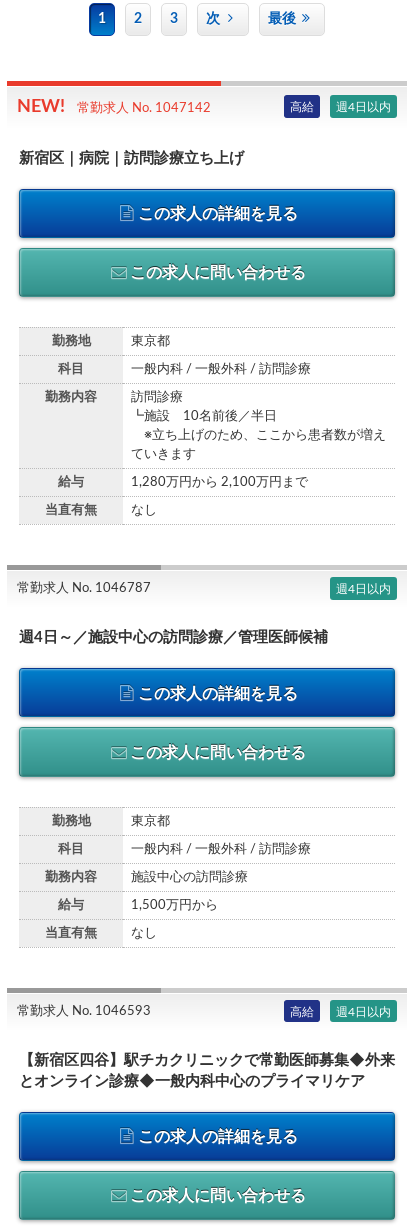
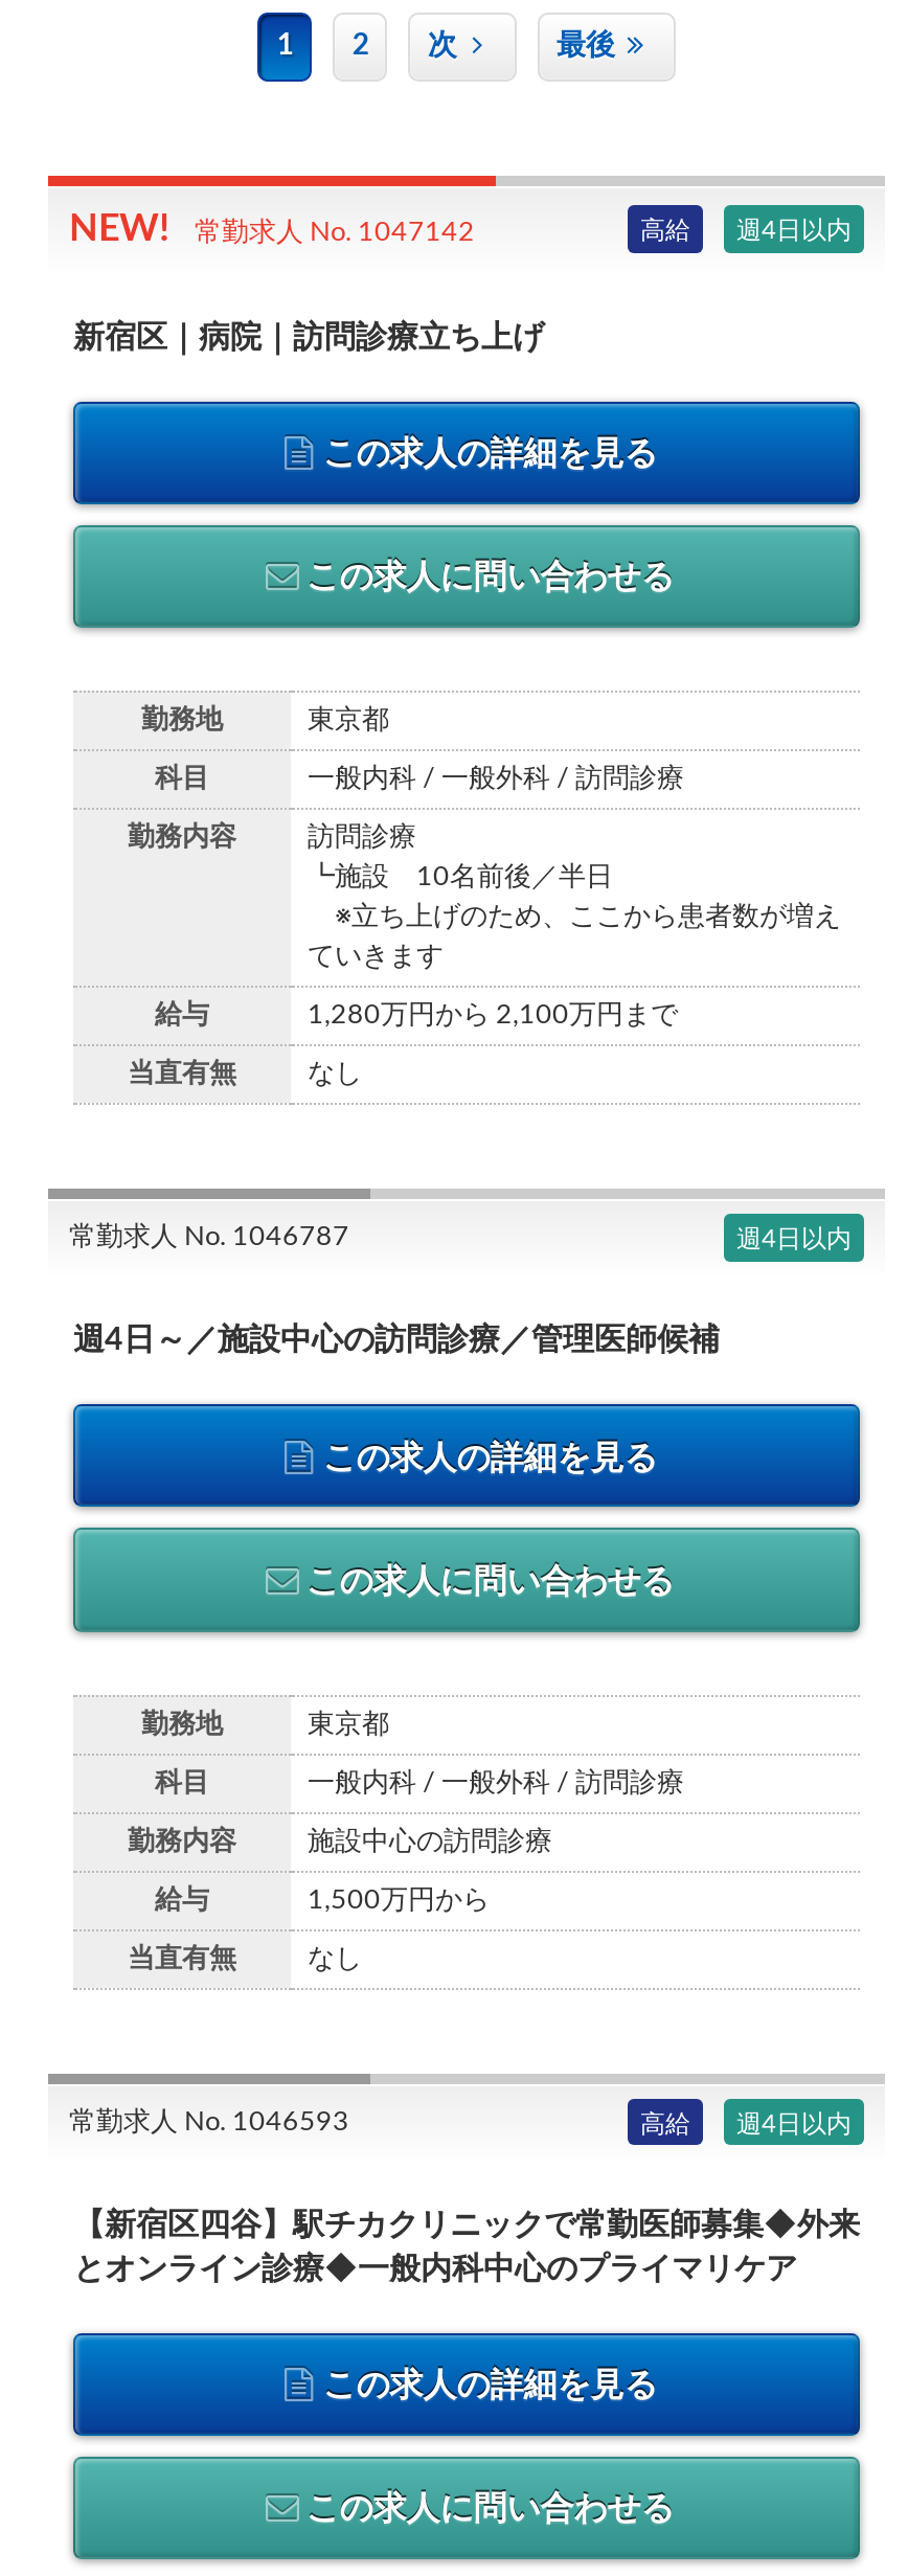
[170,12,178,26] 3 -> none

